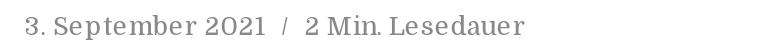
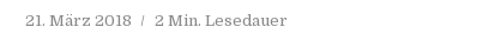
[25,11,527,41] 3. September 2021 2 Min. Lesedauer -> [25,12,287,29] 21. März 2018 2 Min. Lesedauer

